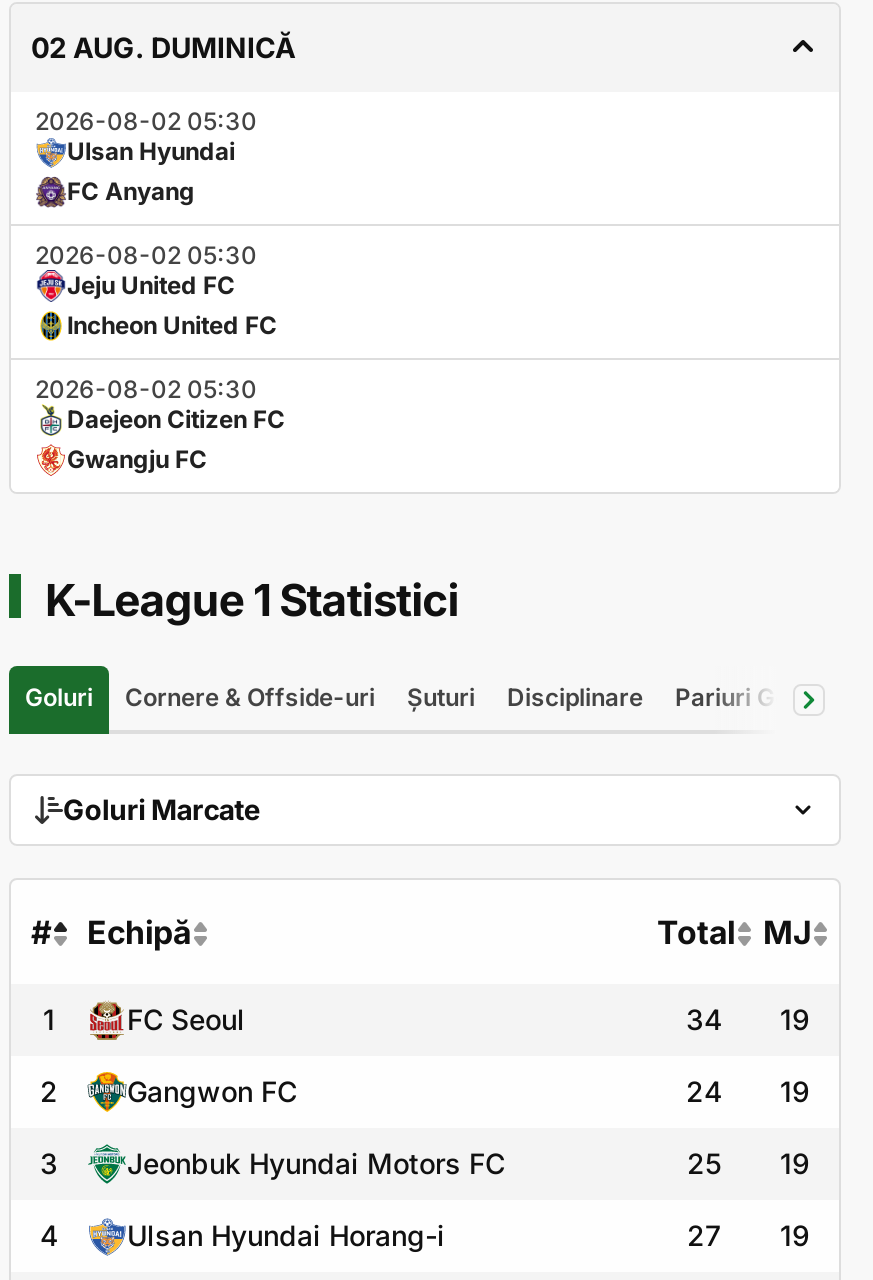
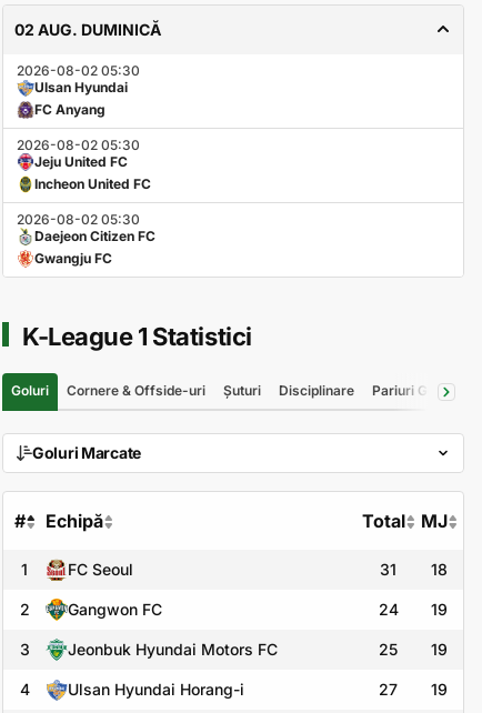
[686,1002,722,1036] 34 -> [380,560,396,579] 31
[780,1002,810,1036] 19 -> [430,560,447,579] 18

